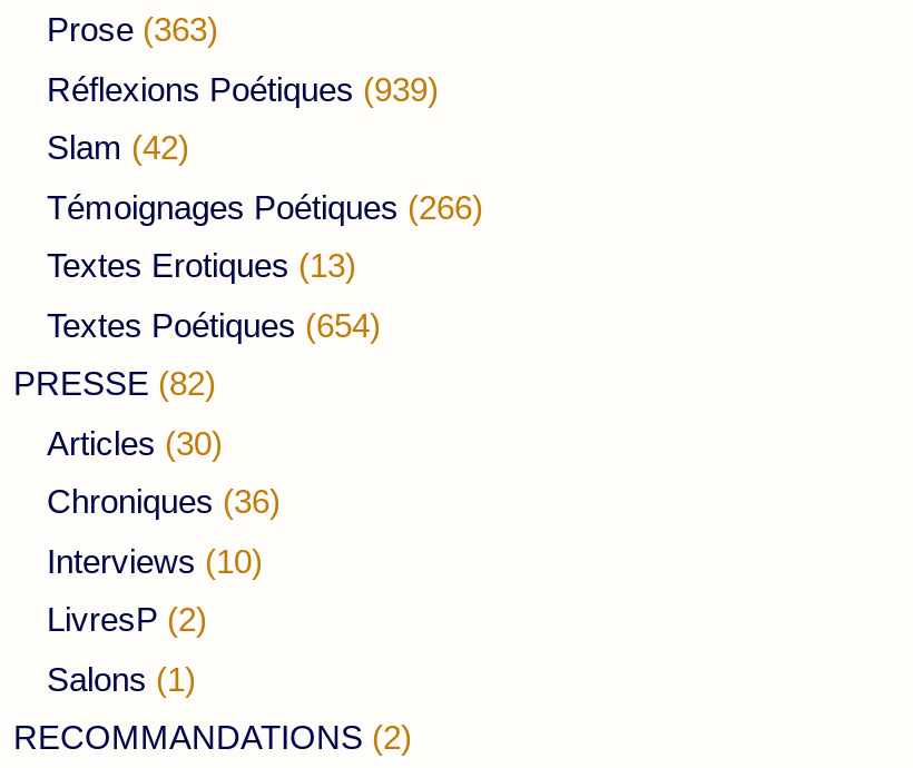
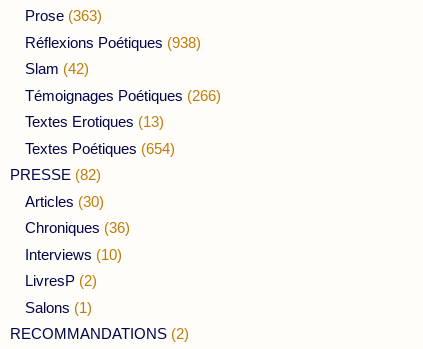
[47,70,439,108] Réflexions Poétiques (939) -> [25,34,201,51] Réflexions Poétiques (938)

